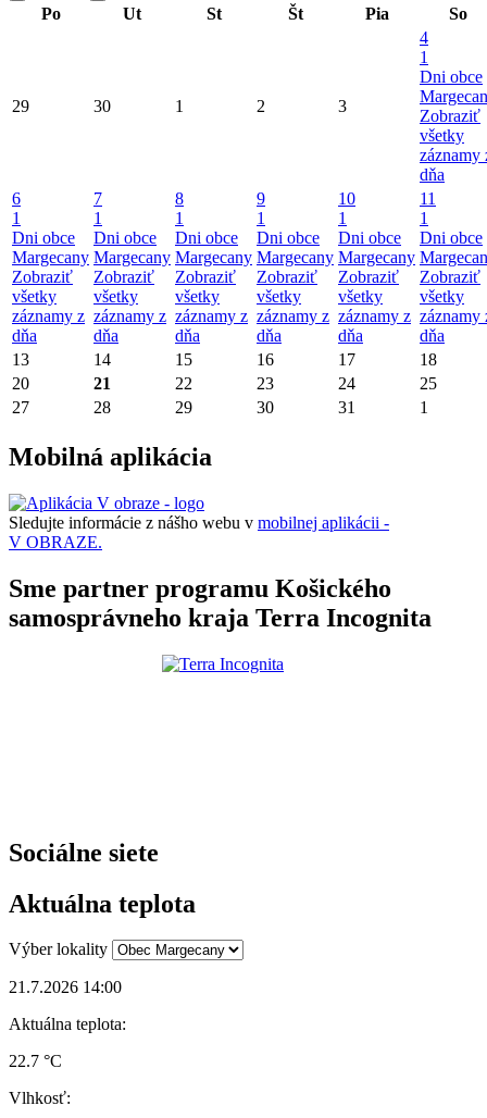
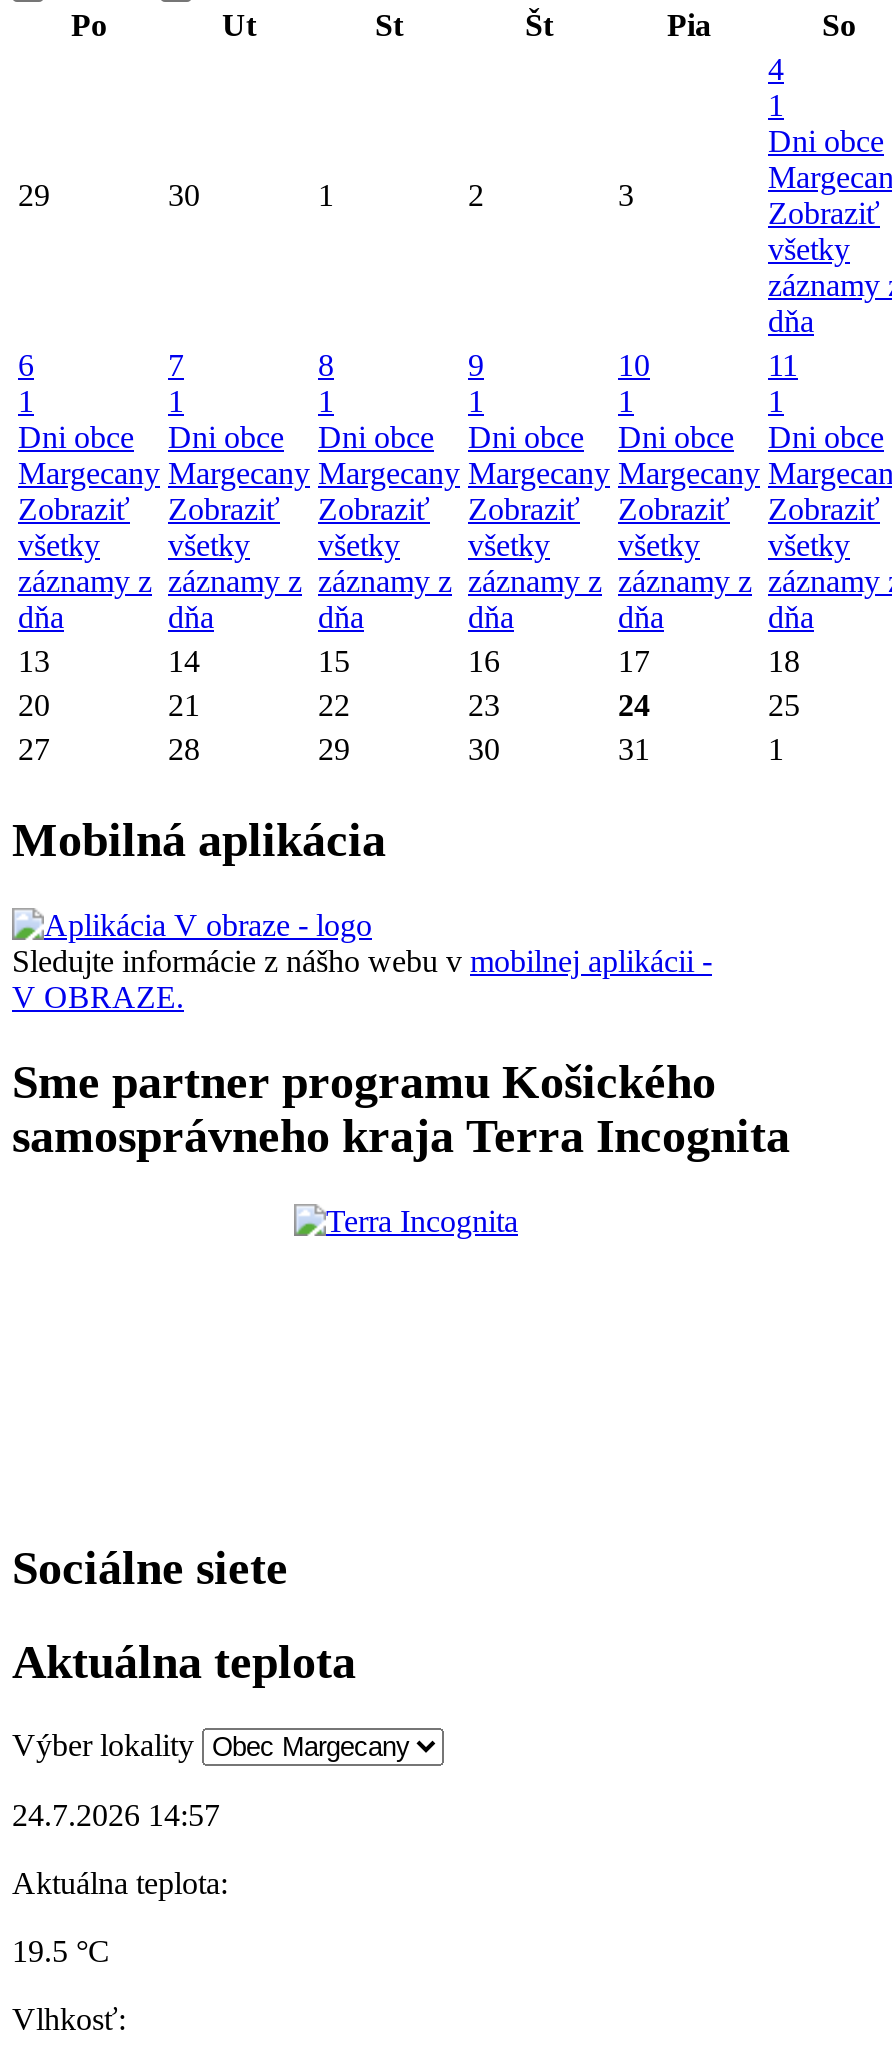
[9,978,122,997] 21.7.2026 14:00 -> [12,1799,220,1833] 24.7.2026 14:57
[9,1052,62,1071] 22.7 °C -> [12,1935,110,1969] 19.5 °C

